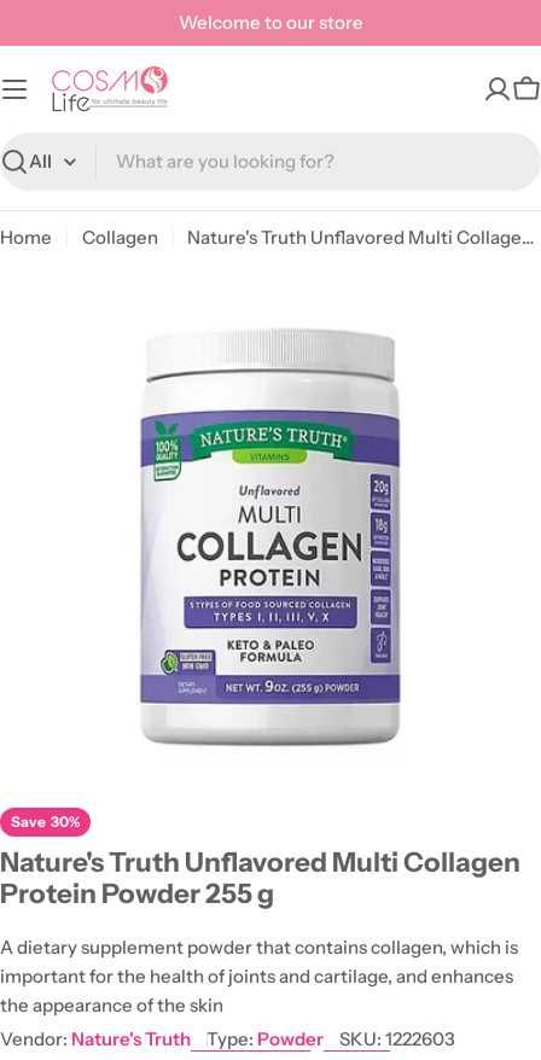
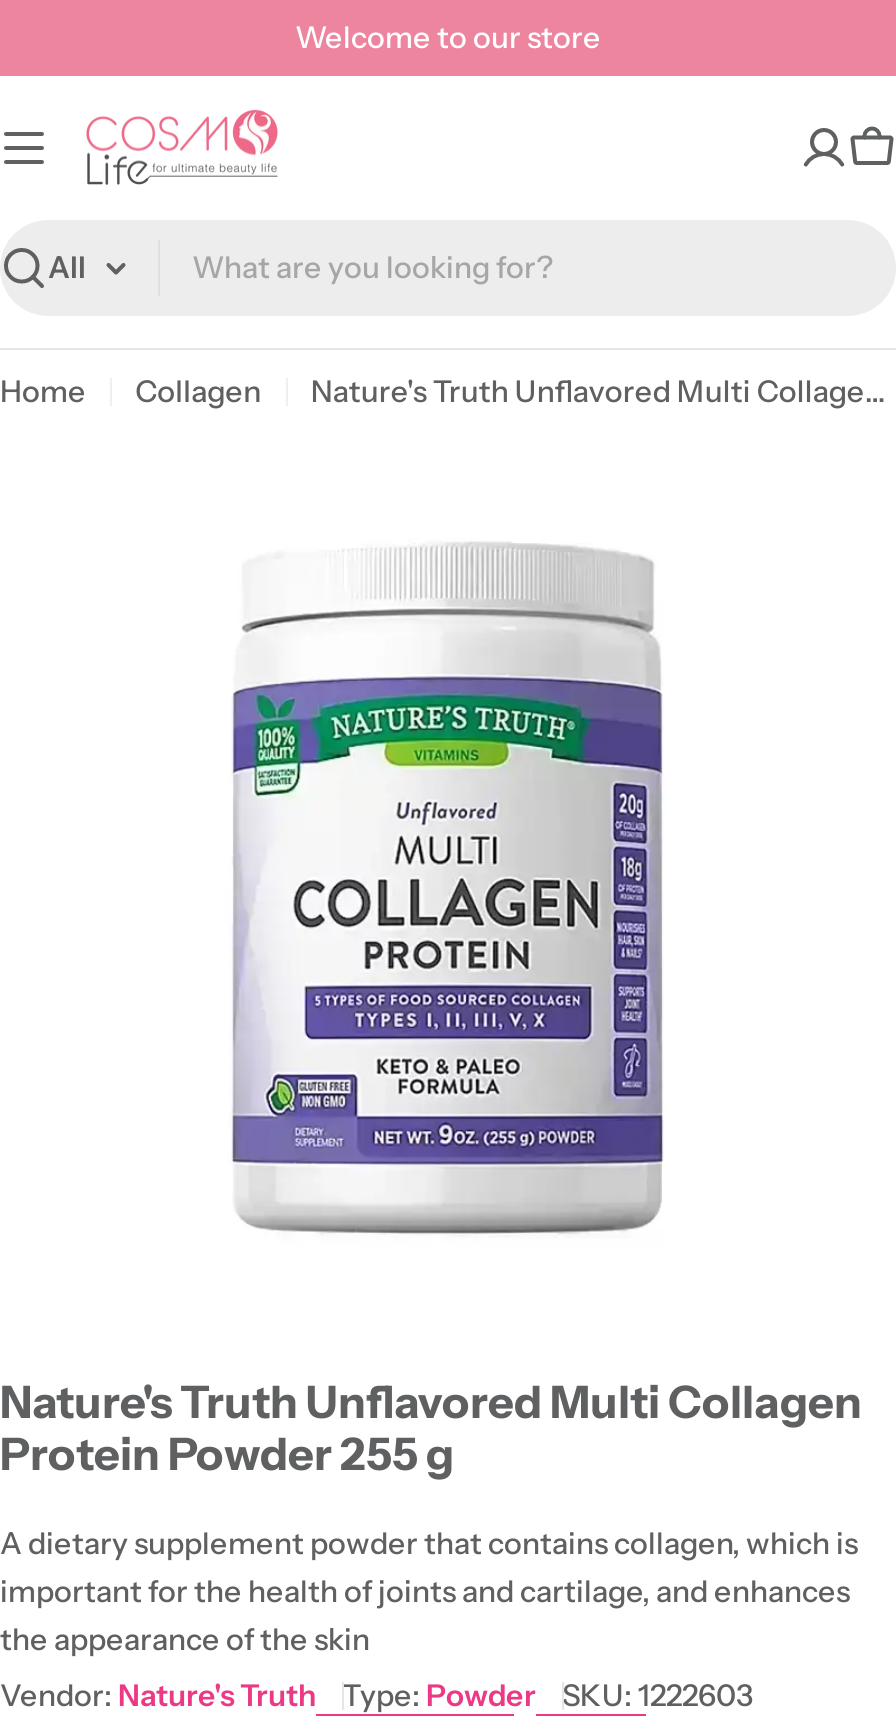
[11,813,80,831] Save 30% -> none

